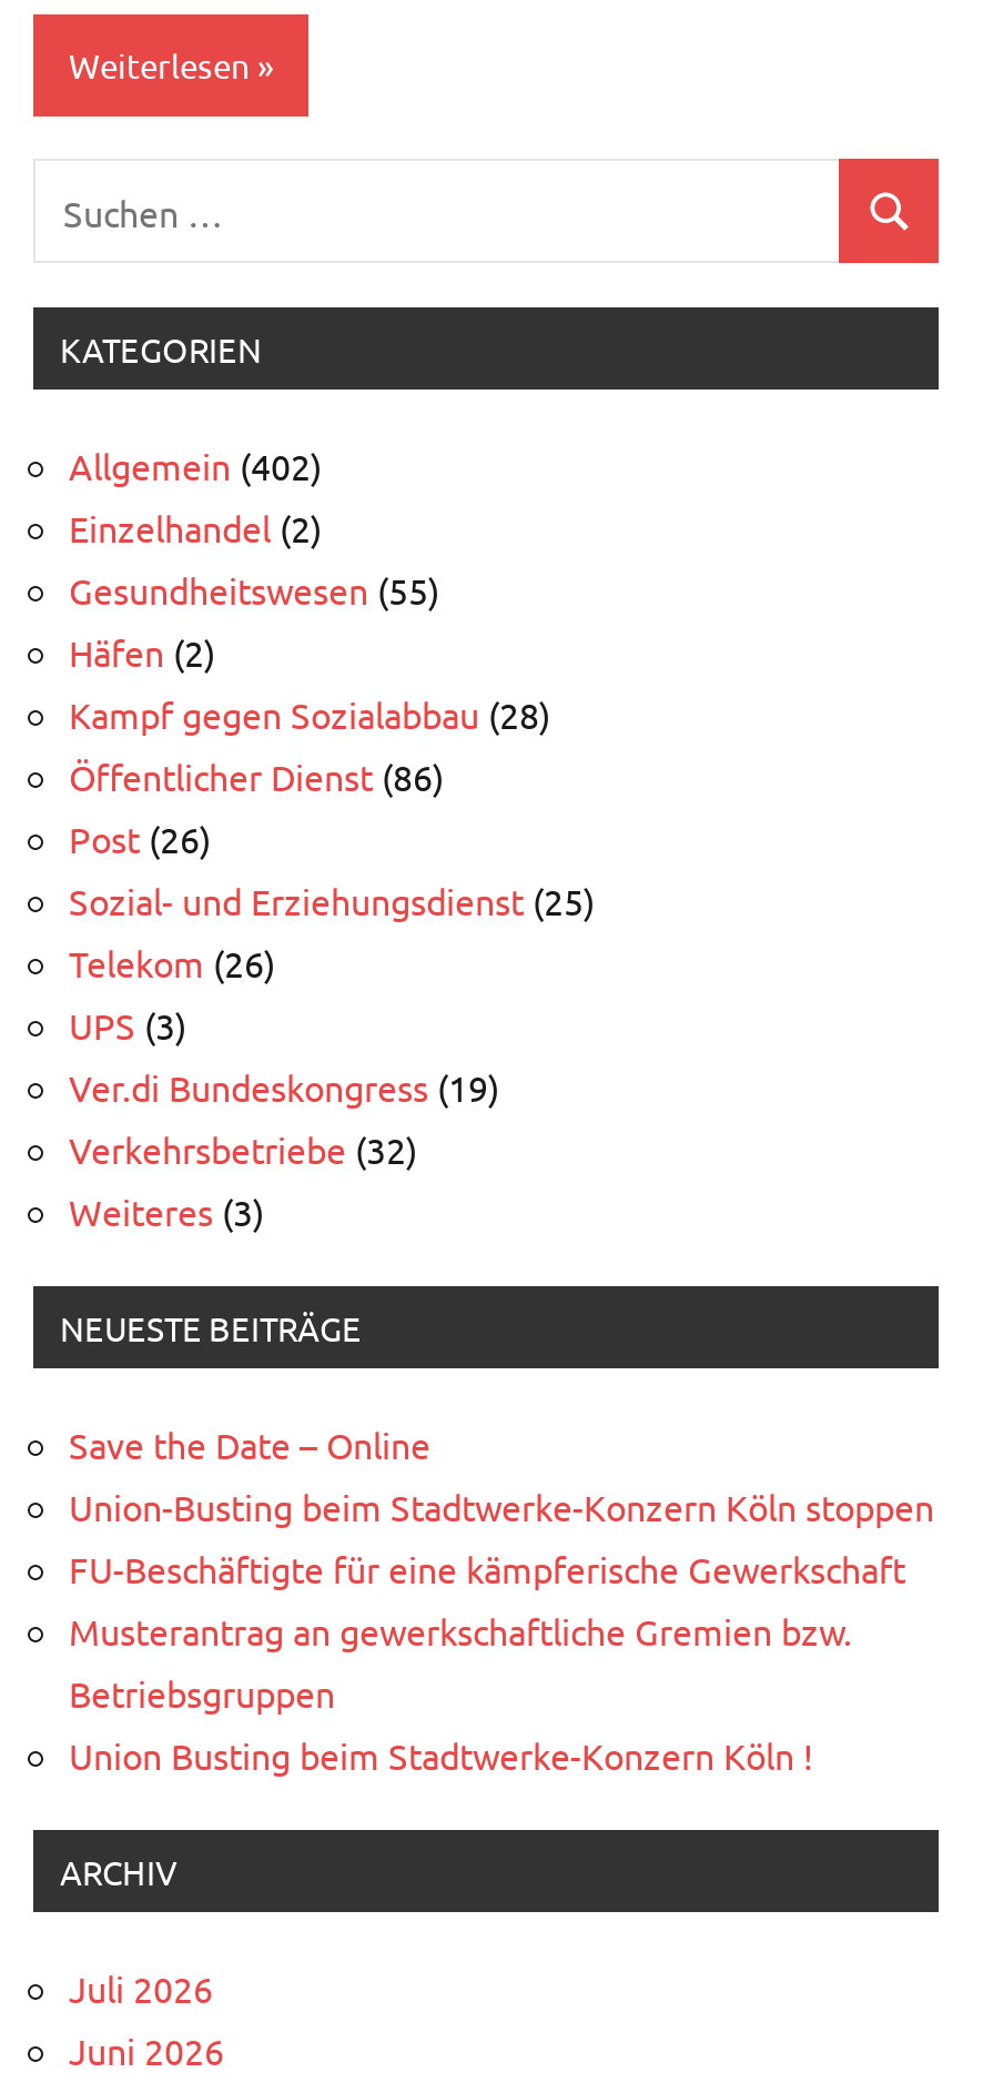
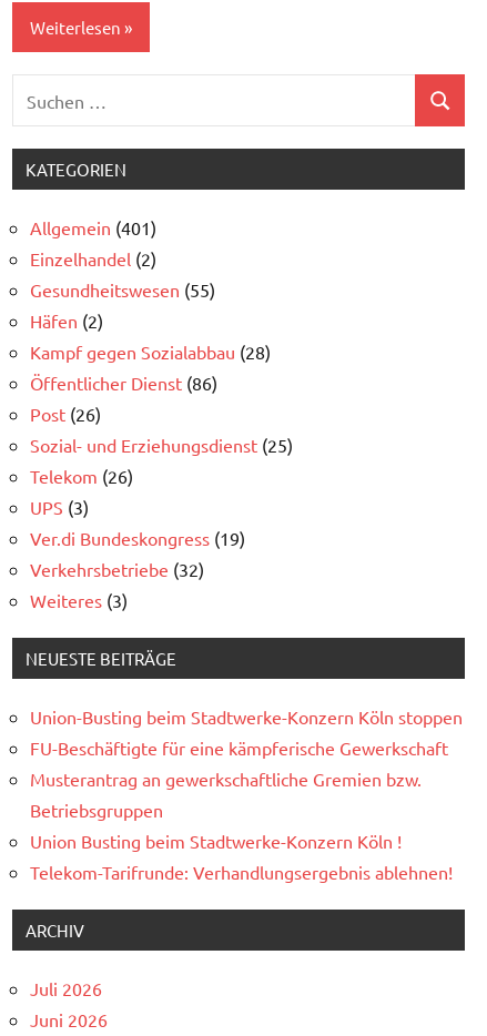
[69,444,322,488] Allgemein (402) -> [30,217,156,239] Allgemein (401)
[69,1422,430,1467] Save the Date – Online -> none
moved [69,1485,934,1778] -> [30,706,463,852]: Union-Busting beim Stadtwerke-Konzern Köln stoppen | FU-Beschäftigte für eine kämpferische Gewerkschaft | Musterantrag an gewerkschaftliche Gremien bzw. | Betriebsgruppen | Union Busting beim Stadtwerke-Konzern Köln !
none -> [30,861,453,883] Telekom-Tarifrunde: Verhandlungsergebnis ablehnen!

